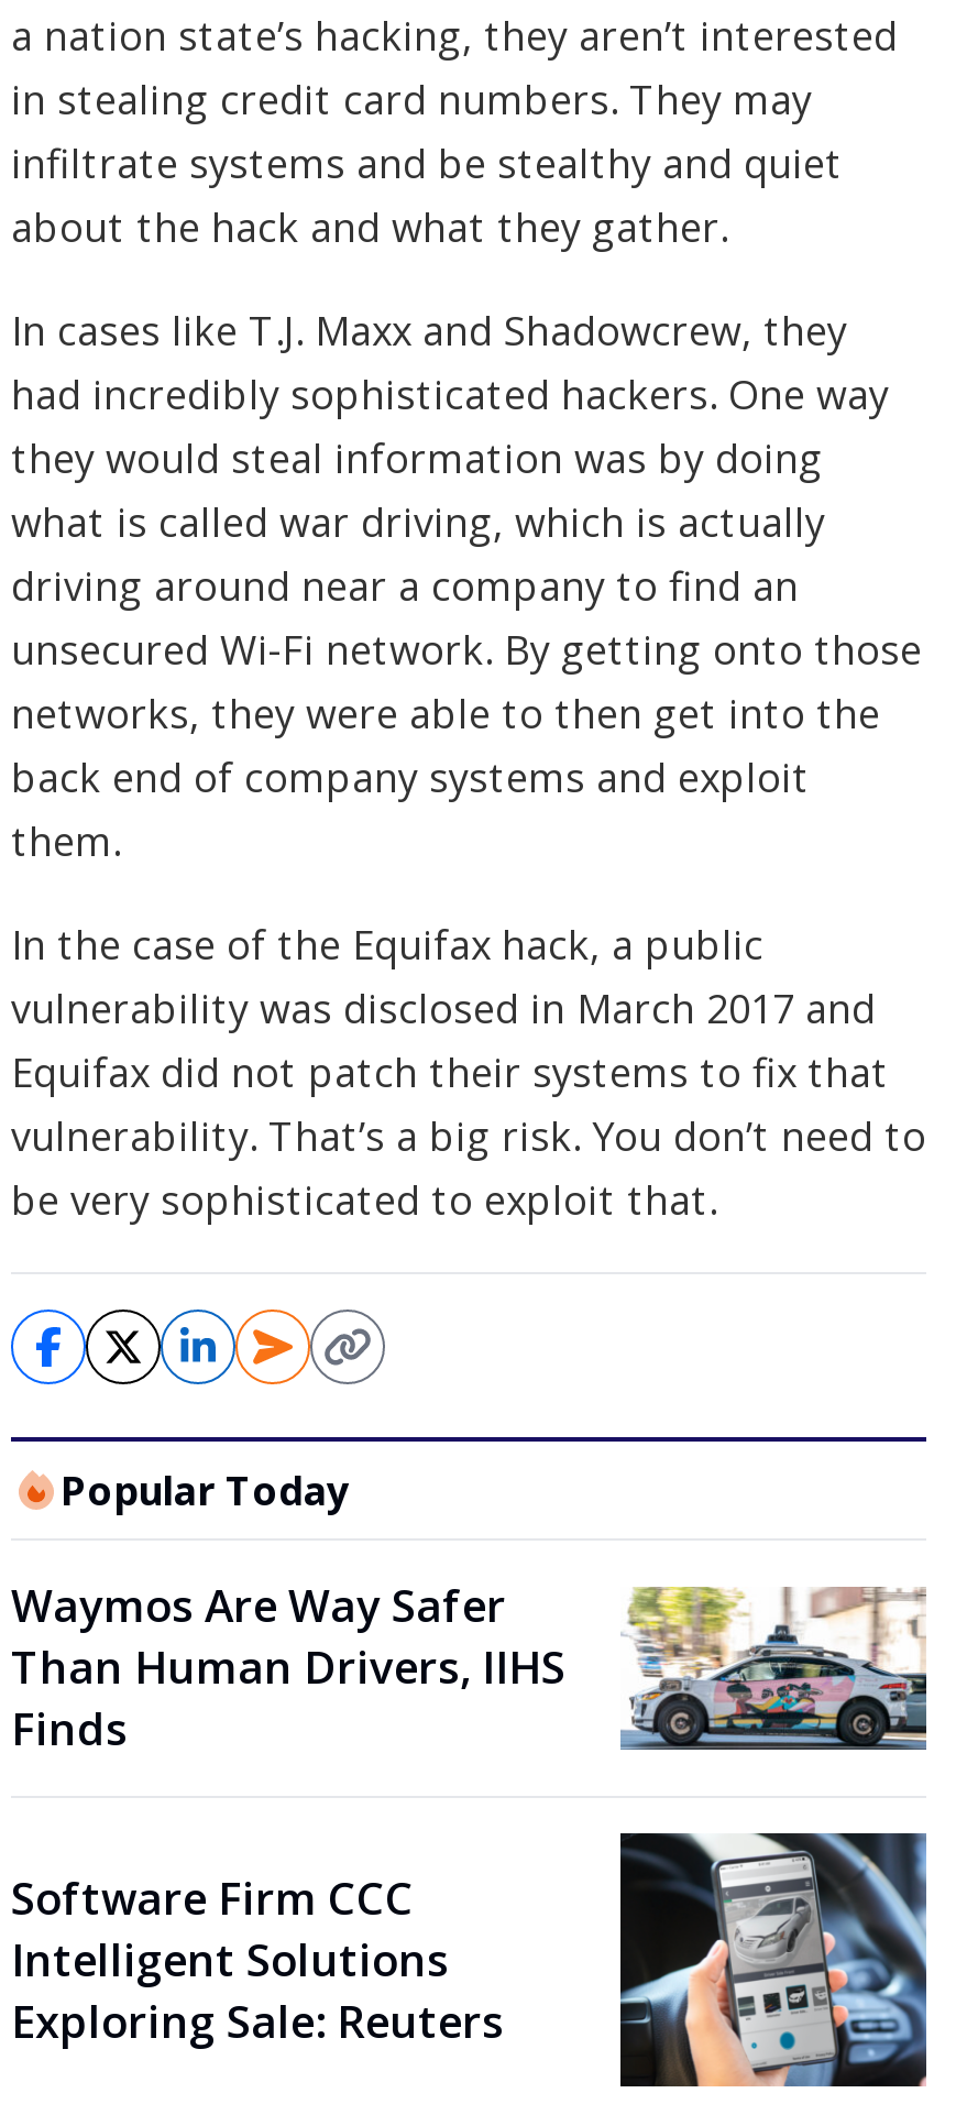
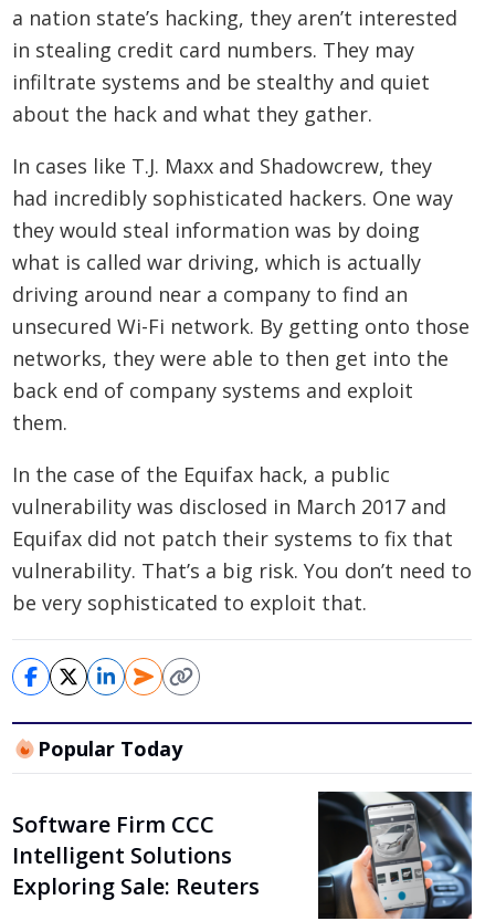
[11,1576,928,1758] [image] | Waymos Are Way Safer | Than Human Drivers, IIHS | Finds -> none

